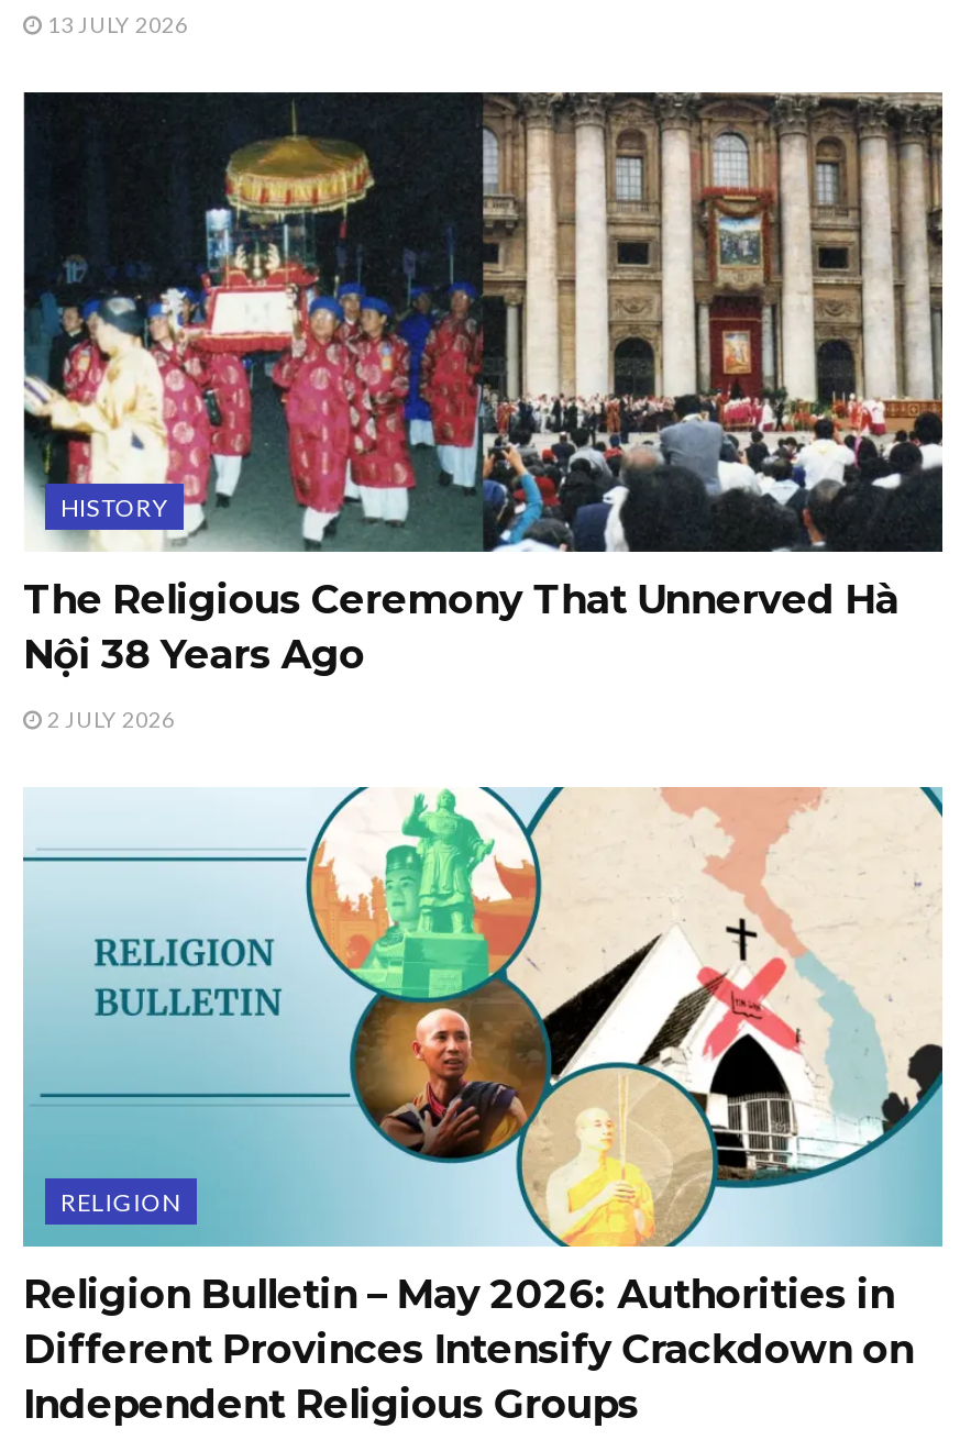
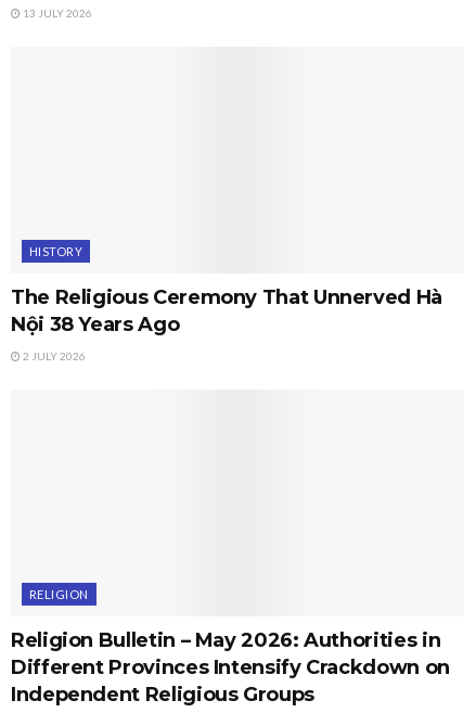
[21,90,945,554] [image] -> none
[21,785,945,1249] [image] -> none

